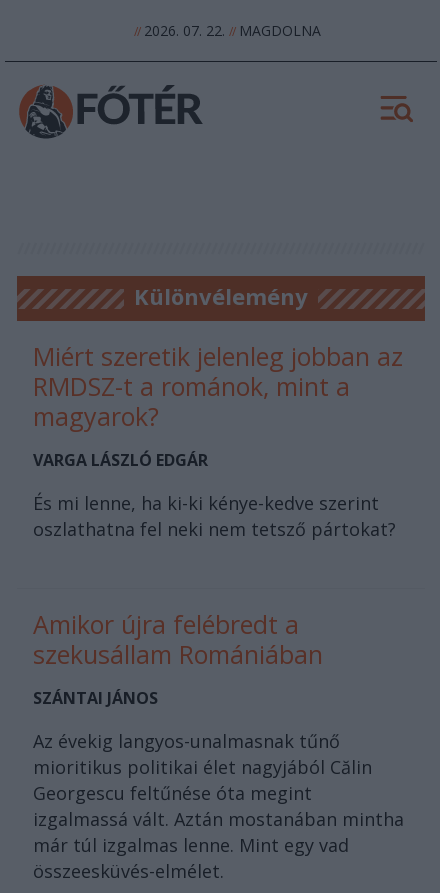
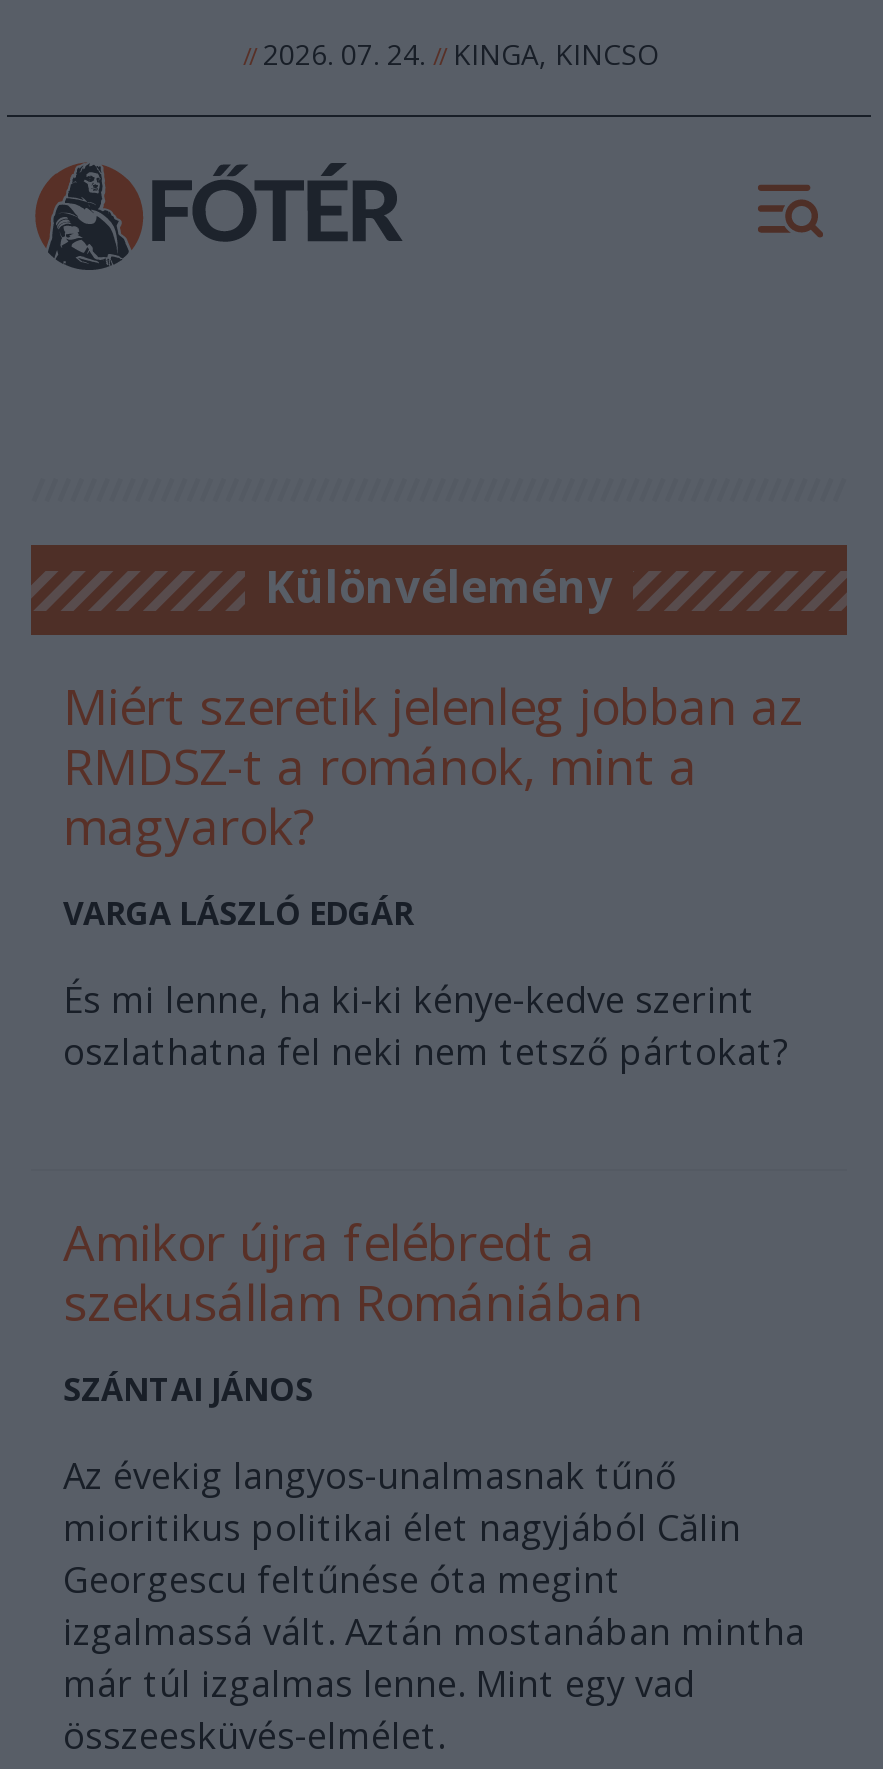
[133,21,320,40] // 2026. 07. 22. // MAGDOLNA -> [243,35,659,73] // 2026. 07. 24. // KINGA, KINCSO

